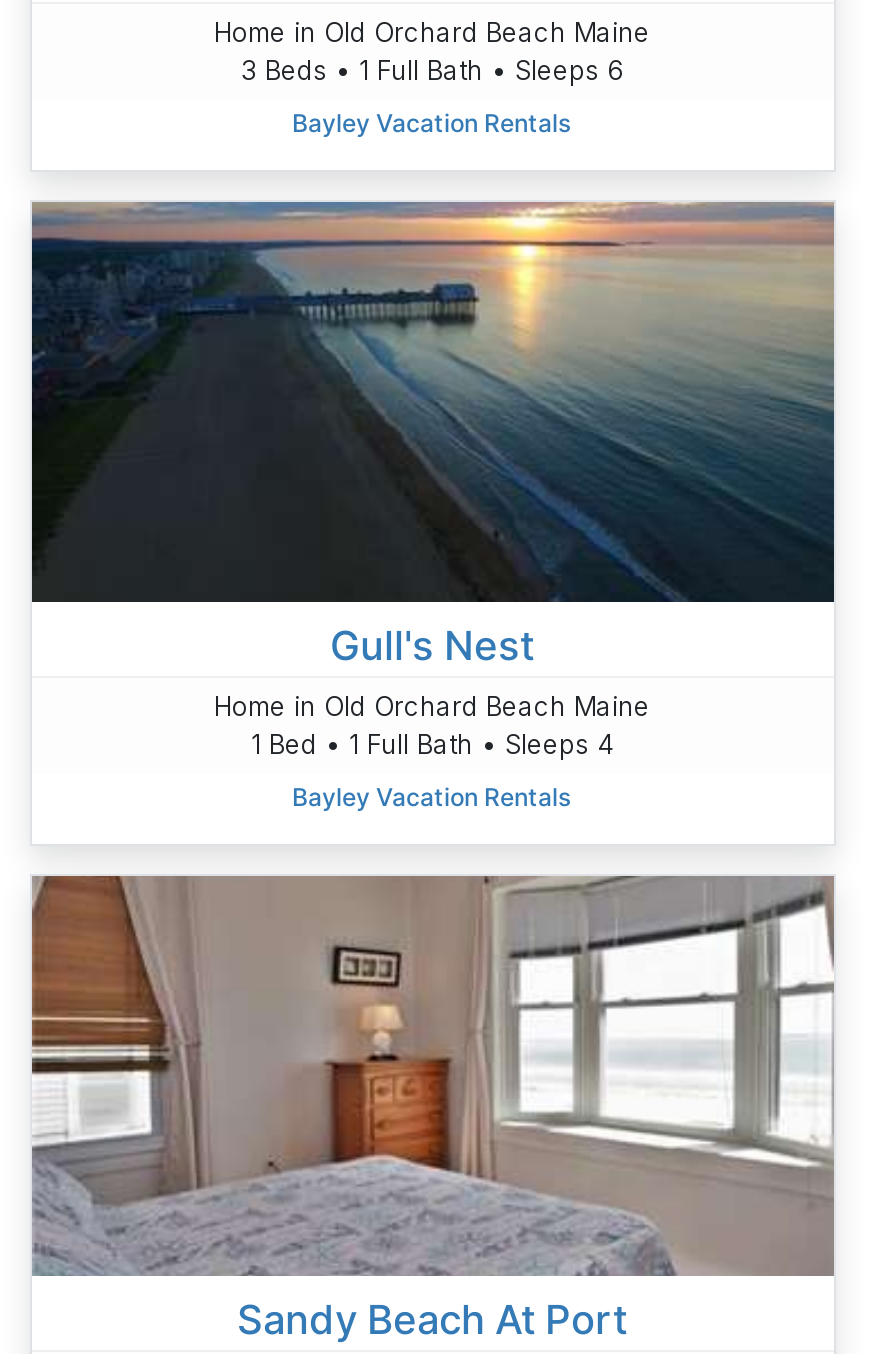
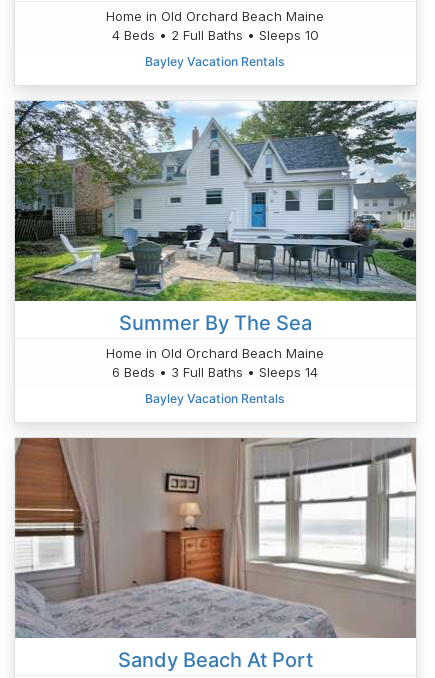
[241,53,623,85] 3 Beds • 1 Full Bath • Sleeps 6 -> [111,27,318,43] 4 Beds • 2 Full Baths • Sleeps 10
[30,200,834,669] [image] | Gull's Nest -> [14,100,417,335] [image] | Summer By The Sea
[251,727,613,759] 1 Bed • 1 Full Bath • Sleeps 4 -> [112,364,318,380] 6 Beds • 3 Full Baths • Sleeps 14

